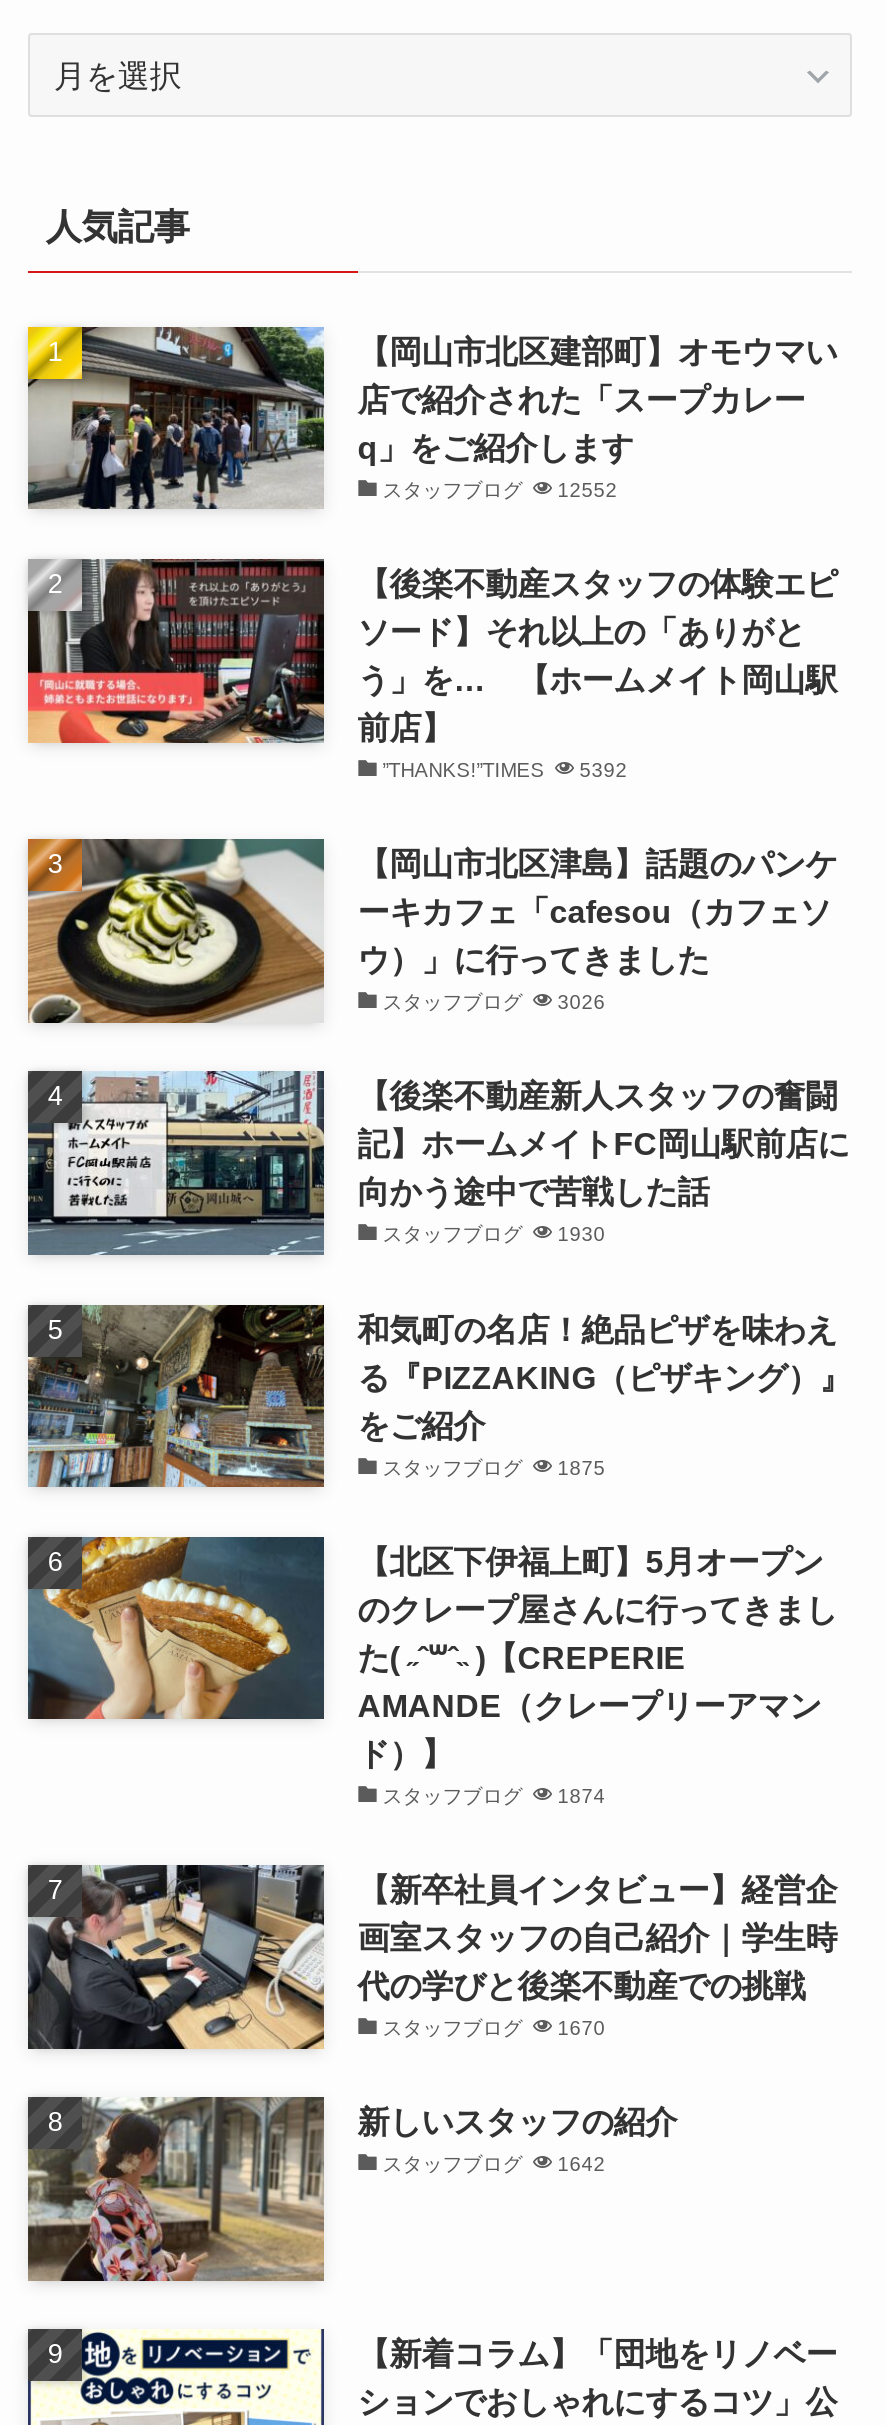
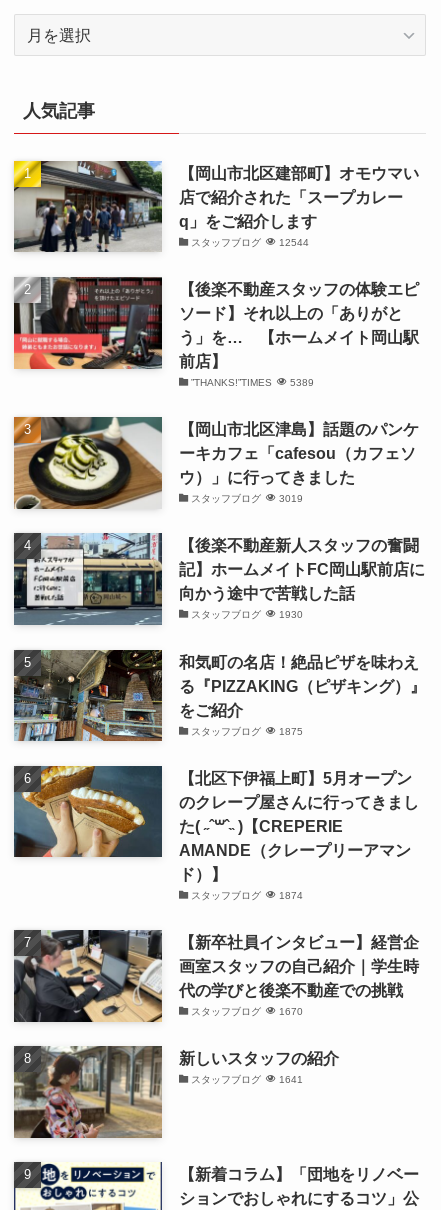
[383,479,618,501] スタッフブログ 12552 -> [191,237,309,248] スタッフブログ 12544
[383,759,628,781] ”THANKS!”TIMES 5392 -> [191,377,314,388] ”THANKS!”TIMES 5389
[383,991,606,1013] スタッフブログ 3026 -> [191,493,303,504] スタッフブログ 3019
[383,2153,606,2175] スタッフブログ 1642 -> [191,1074,303,1085] スタッフブログ 1641

